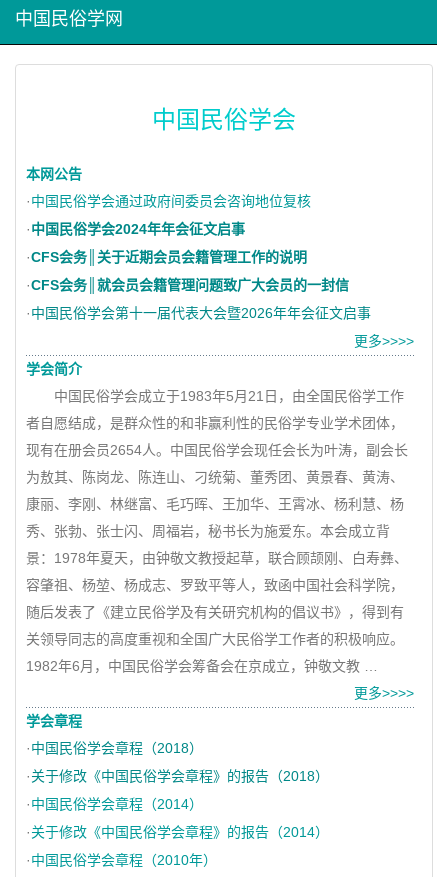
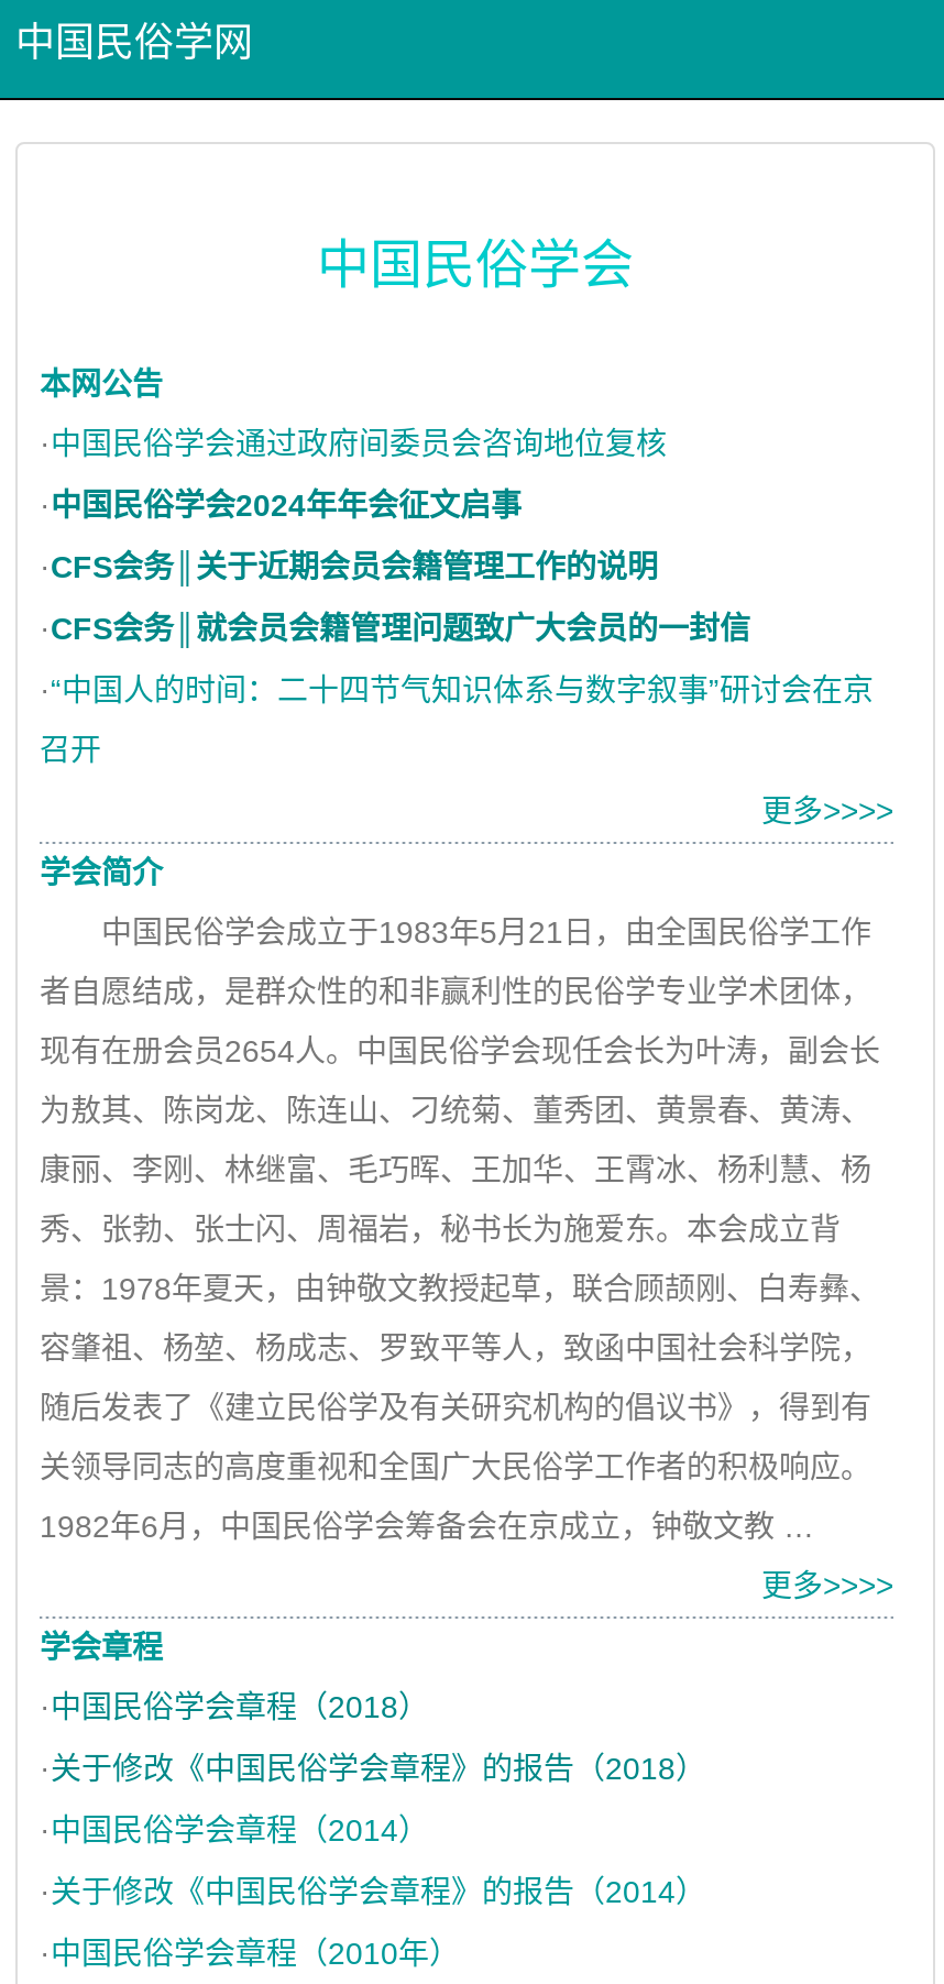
[26,305,371,321] ·中国民俗学会第十一届代表大会暨2026年年会征文启事 -> [40,672,874,767] ·“中国人的时间：二十四节气知识体系与数字叙事”研讨会在京 | 召开

